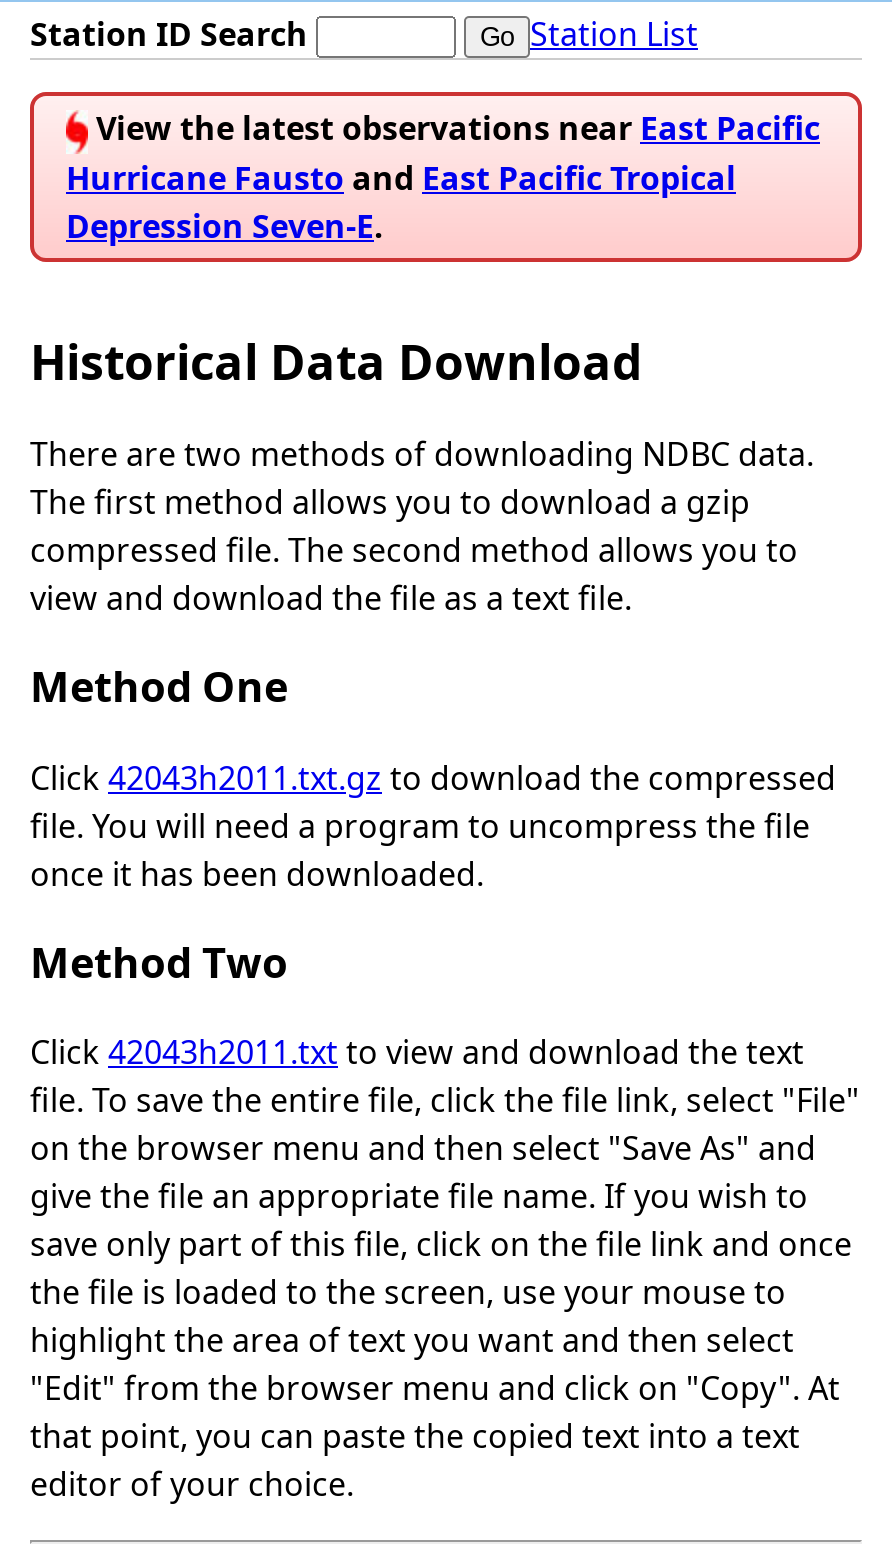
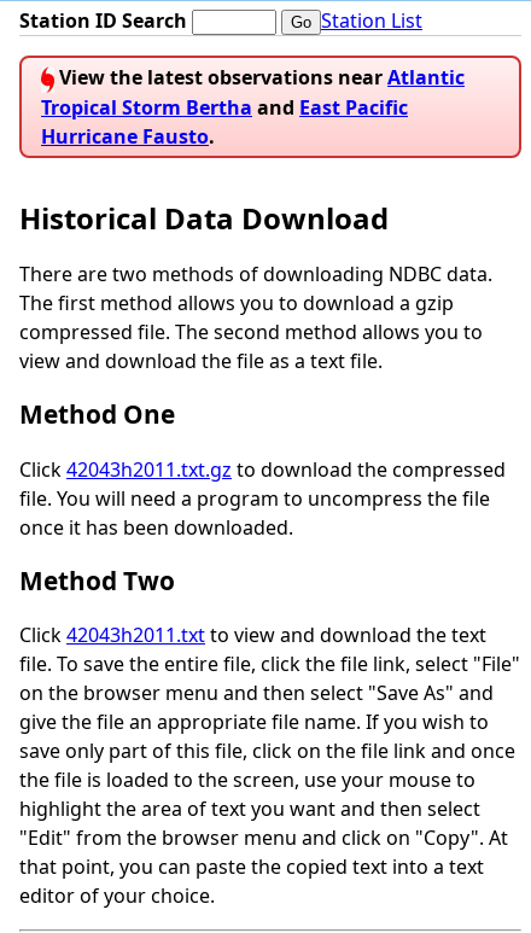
[66,107,820,248] View the latest observations near East Pacific | Hurricane Fausto and East Pacific Tropical | Depression Seven-E. -> [41,64,465,150] View the latest observations near Atlantic | Tropical Storm Bertha and East Pacific | Hurricane Fausto.

